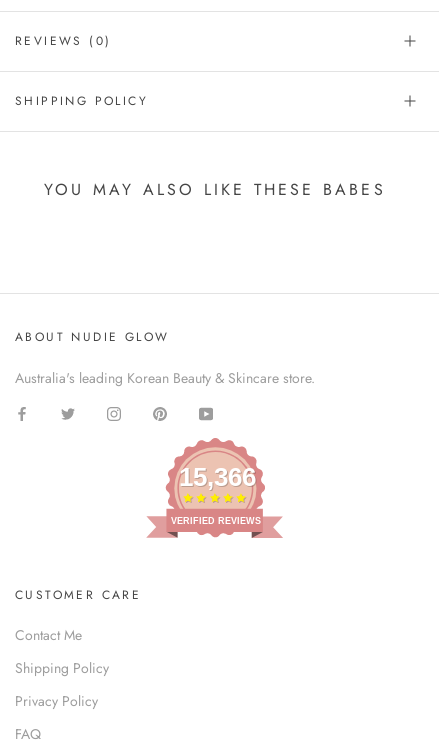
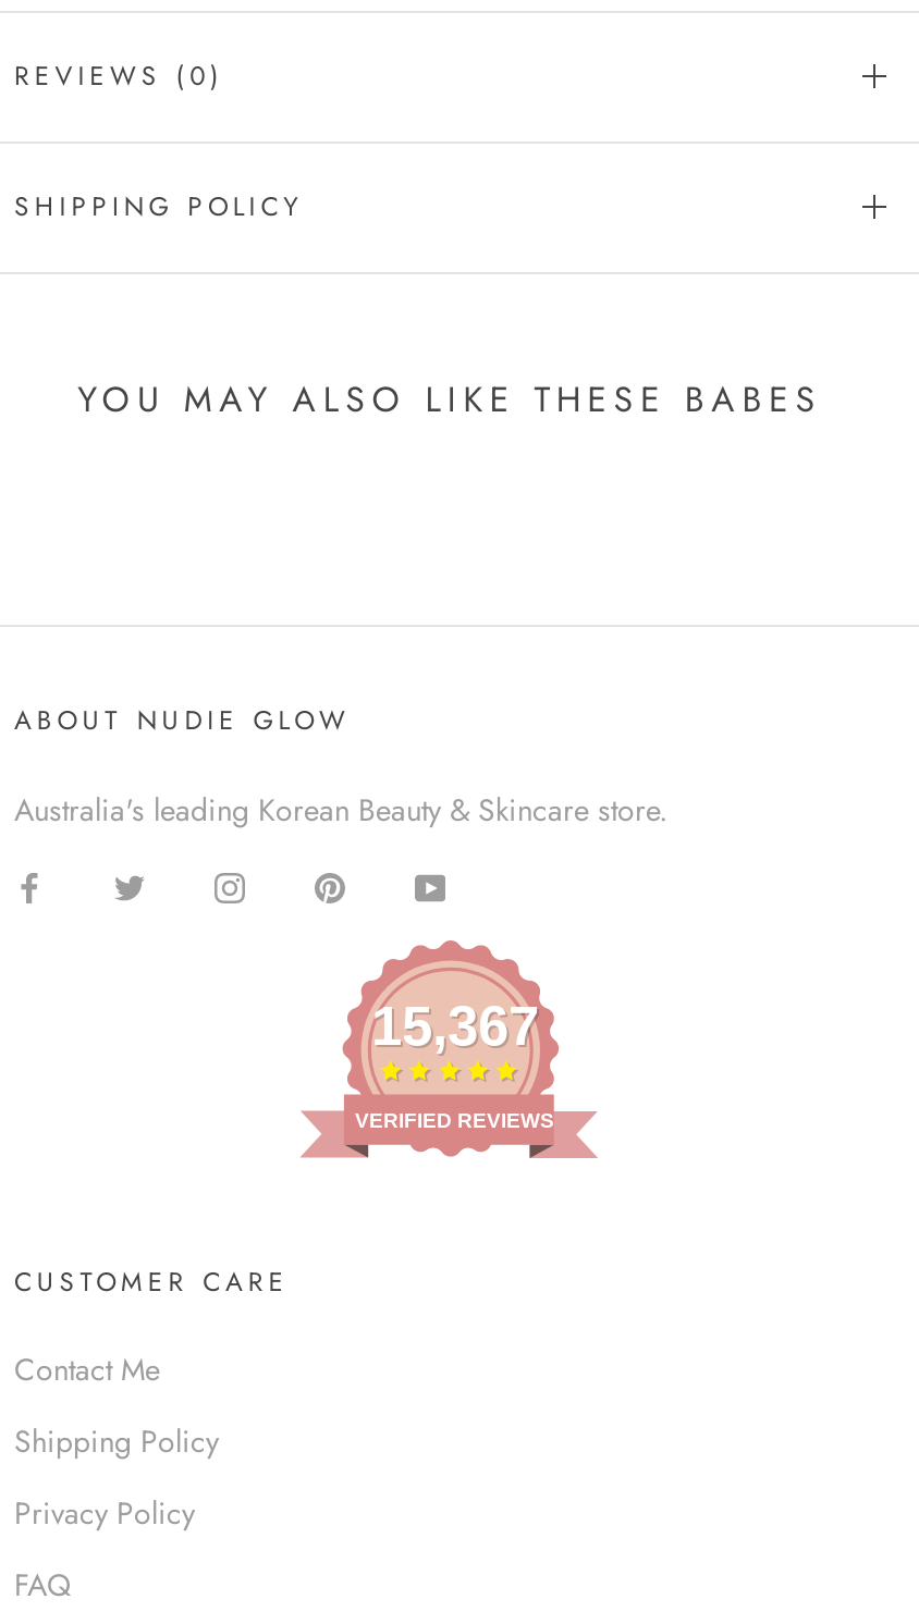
[179,463,256,491] 15,366 -> [371,994,539,1056] 15,367

